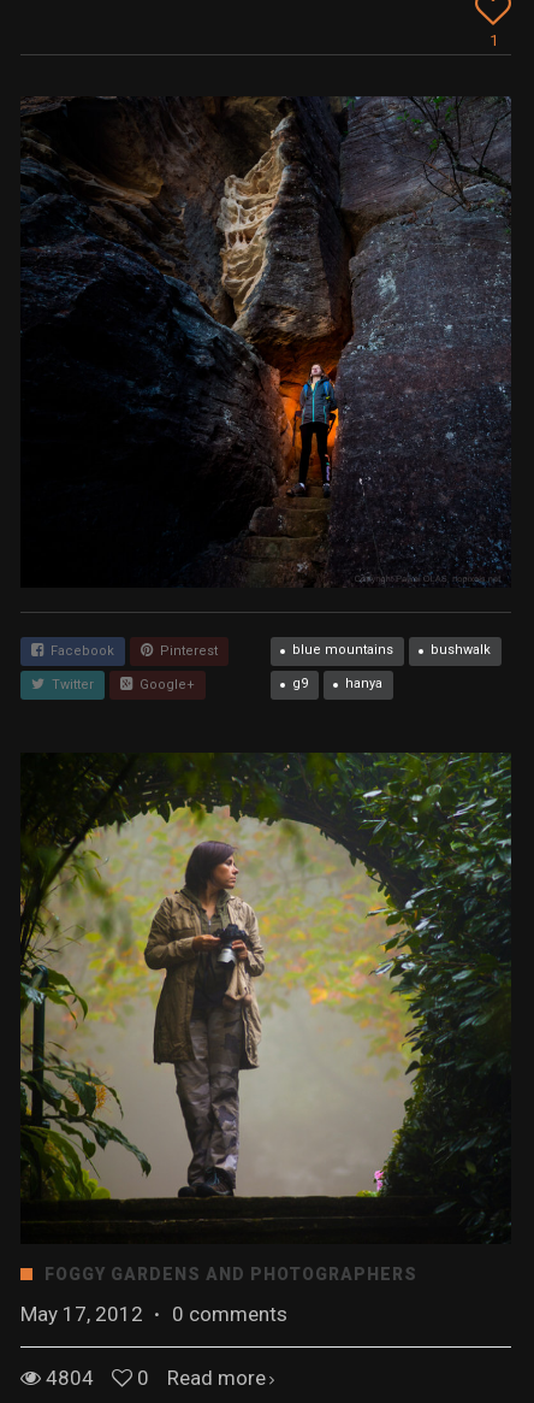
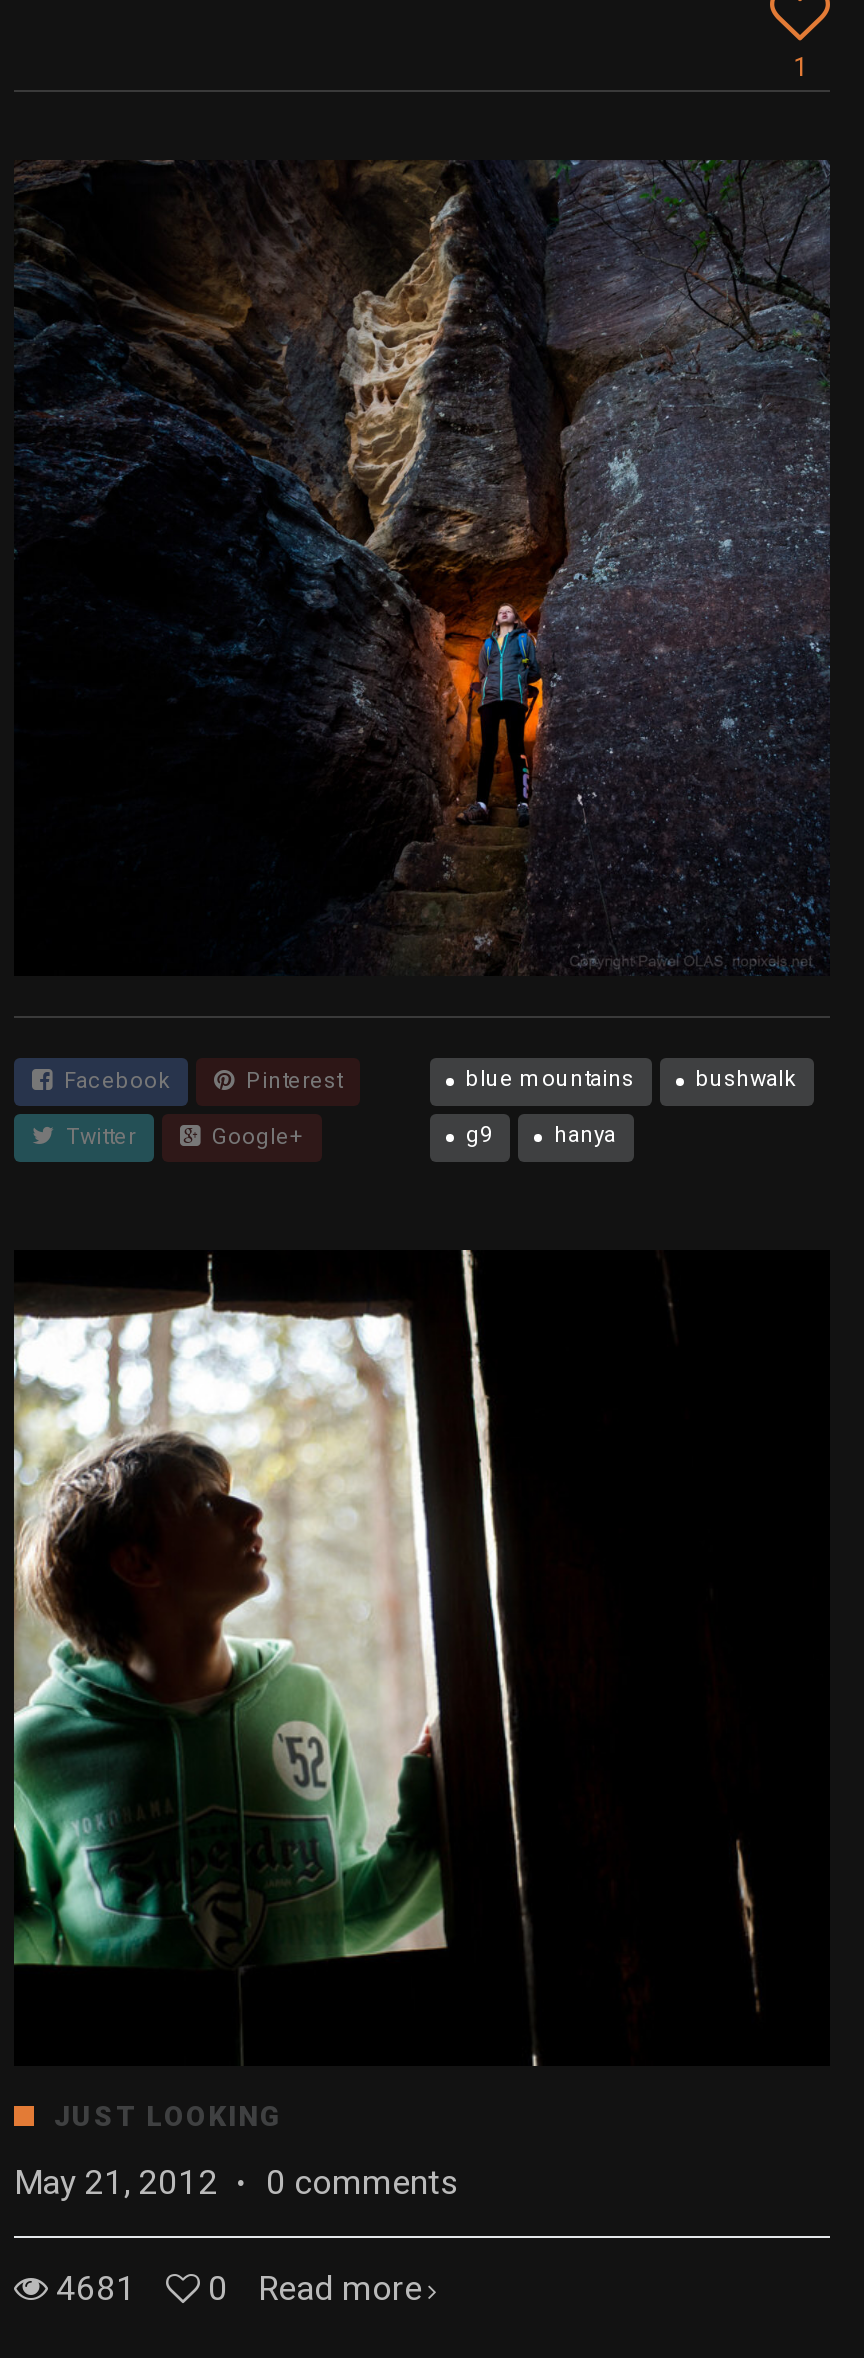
[19,751,512,1283] [image] | FOGGY GARDENS AND PHOTOGRAPHERS -> [12,1248,830,2131] [image] | JUST LOOKING
[20,1301,287,1326] May 17, 2012 · 0 comments -> [14,2161,458,2201] May 21, 2012 · 0 comments
[46,1365,266,1389] 4804 0 Read more -> [56,2267,422,2307] 4681 0 Read more

